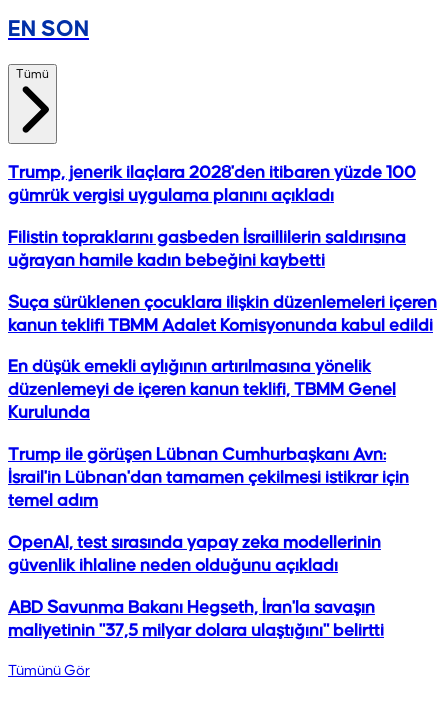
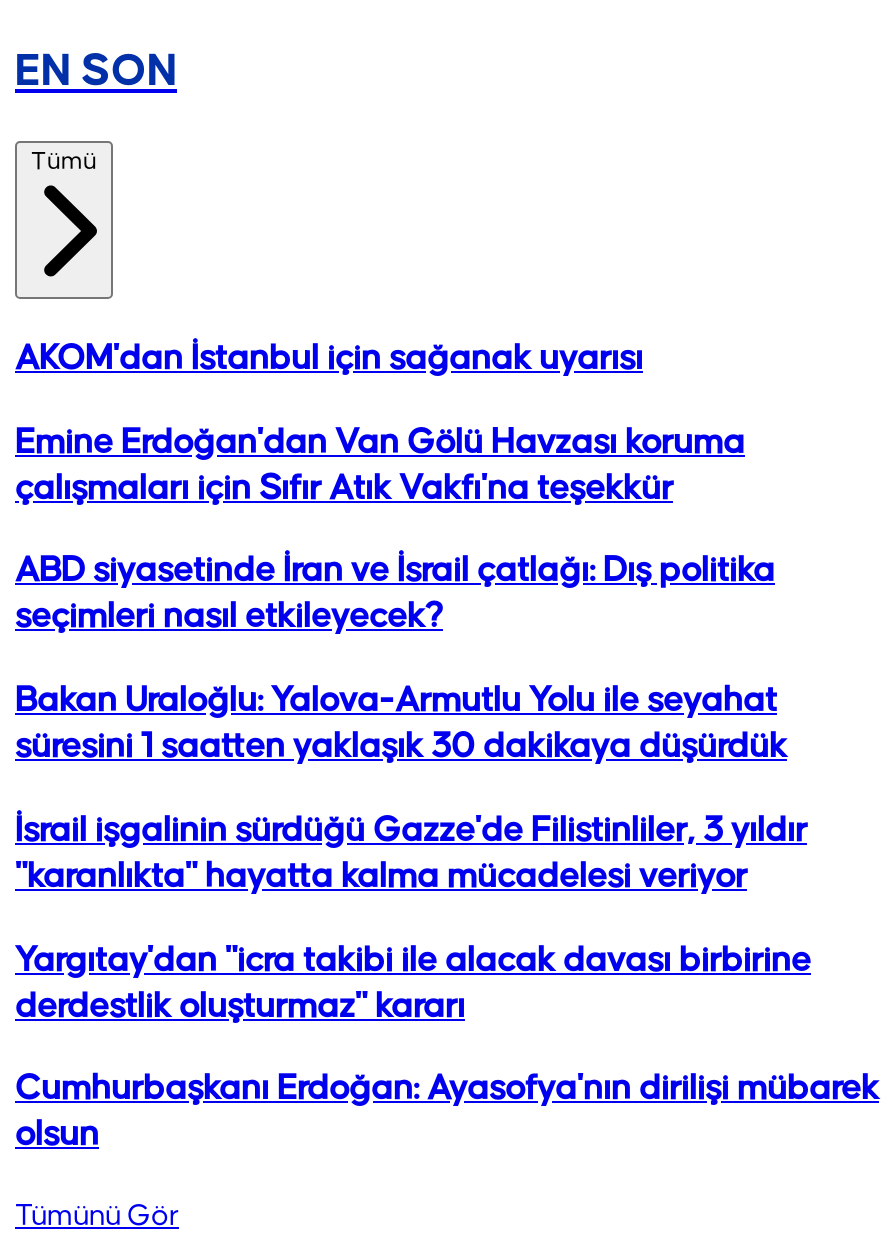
[8,164,416,205] Trump, jenerik ilaçlara 2028'den itibaren yüzde 100 | gümrük vergisi uygulama planını açıkladı -> [15,341,643,377] AKOM'dan İstanbul için sağanak uyarısı
[8,229,406,270] Filistin topraklarını gasbeden İsraillilerin saldırısına | uğrayan hamile kadın bebeğini kaybetti -> [15,424,745,506] Emine Erdoğan'dan Van Gölü Havzası koruma | çalışmaları için Sıfır Atık Vakfı'na teşekkür
[8,294,437,335] Suça sürüklenen çocuklara ilişkin düzenlemeleri içeren | kanun teklifi TBMM Adalet Komisyonunda kabul edildi -> [15,553,775,635] ABD siyasetinde İran ve İsrail çatlağı: Dış politika | seçimleri nasıl etkileyecek?
[8,358,396,422] En düşük emekli aylığının artırılmasına yönelik | düzenlemeyi de içeren kanun teklifi, TBMM Genel | Kurulunda -> [15,683,787,765] Bakan Uraloğlu: Yalova-Armutlu Yolu ile seyahat | süresini 1 saatten yaklaşık 30 dakikaya düşürdük
[8,446,409,510] Trump ile görüşen Lübnan Cumhurbaşkanı Avn: | İsrail'in Lübnan'dan tamamen çekilmesi istikrar için | temel adım -> [15,812,807,894] İsrail işgalinin sürdüğü Gazze'de Filistinliler, 3 yıldır | "karanlıkta" hayatta kalma mücadelesi veriyor
[8,534,381,575] OpenAI, test sırasında yapay zeka modellerinin | güvenlik ihlaline neden olduğunu açıkladı -> [15,942,811,1024] Yargıtay'dan "icra takibi ile alacak davası birbirine | derdestlik oluşturmaz" kararı
[8,599,384,640] ABD Savunma Bakanı Hegseth, İran'la savaşın | maliyetinin "37,5 milyar dolara ulaştığını" belirtti -> [15,1071,879,1153] Cumhurbaşkanı Erdoğan: Ayasofya'nın dirilişi mübarek | olsun

